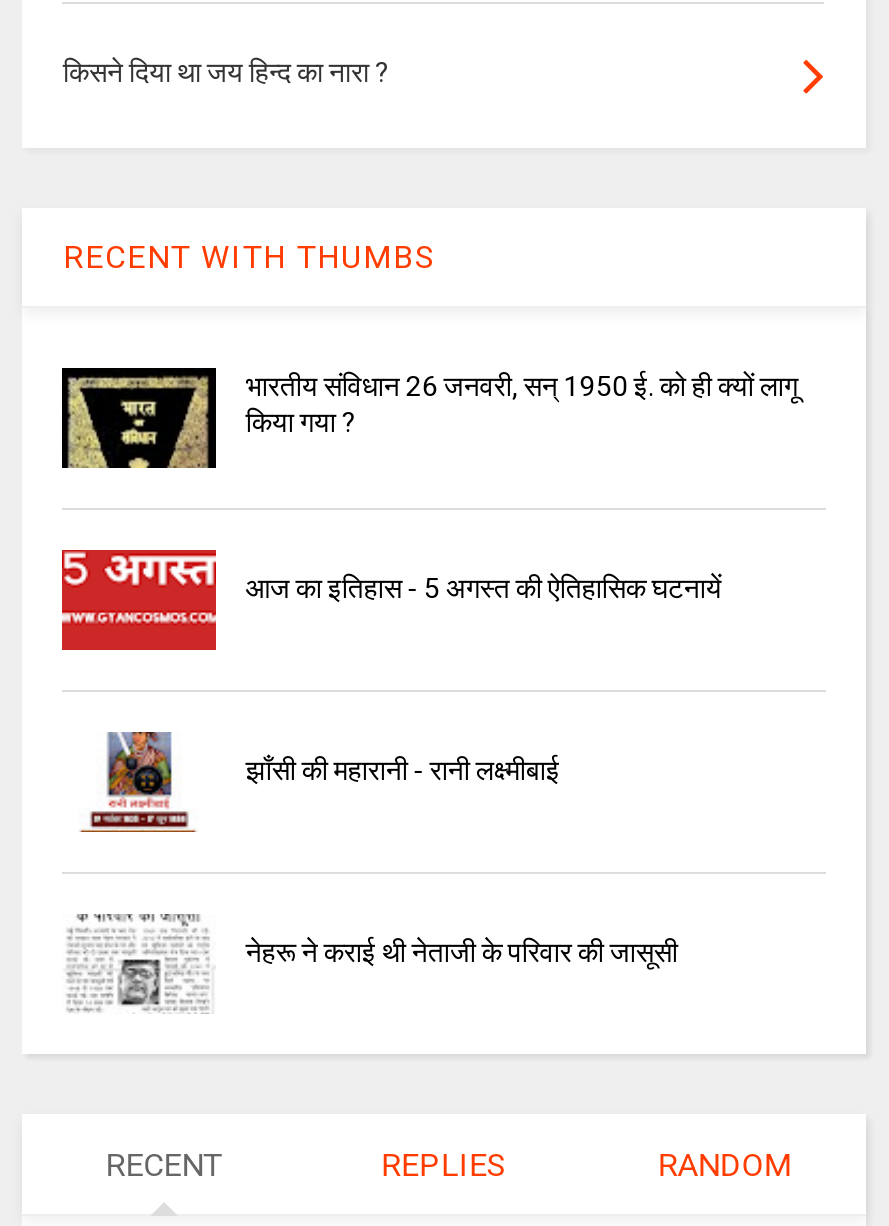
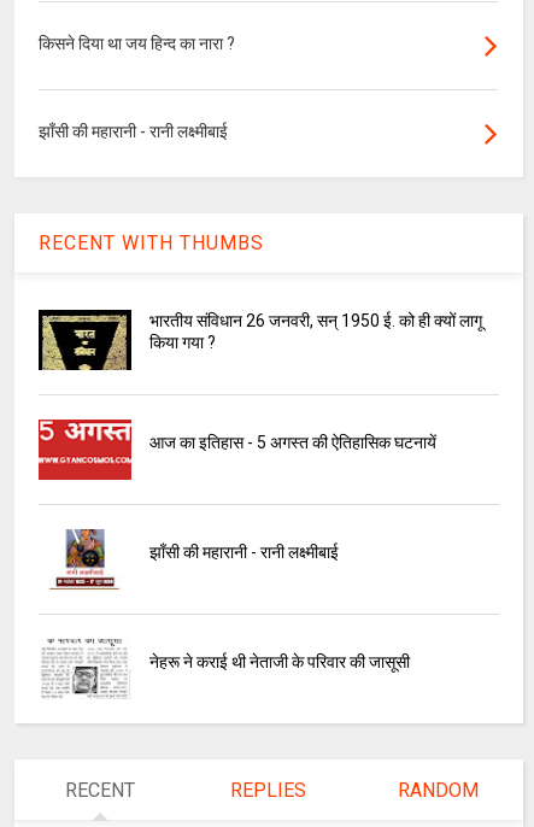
none -> [39,122,228,141] झाँसी की महारानी - रानी लक्ष्मीबाई

